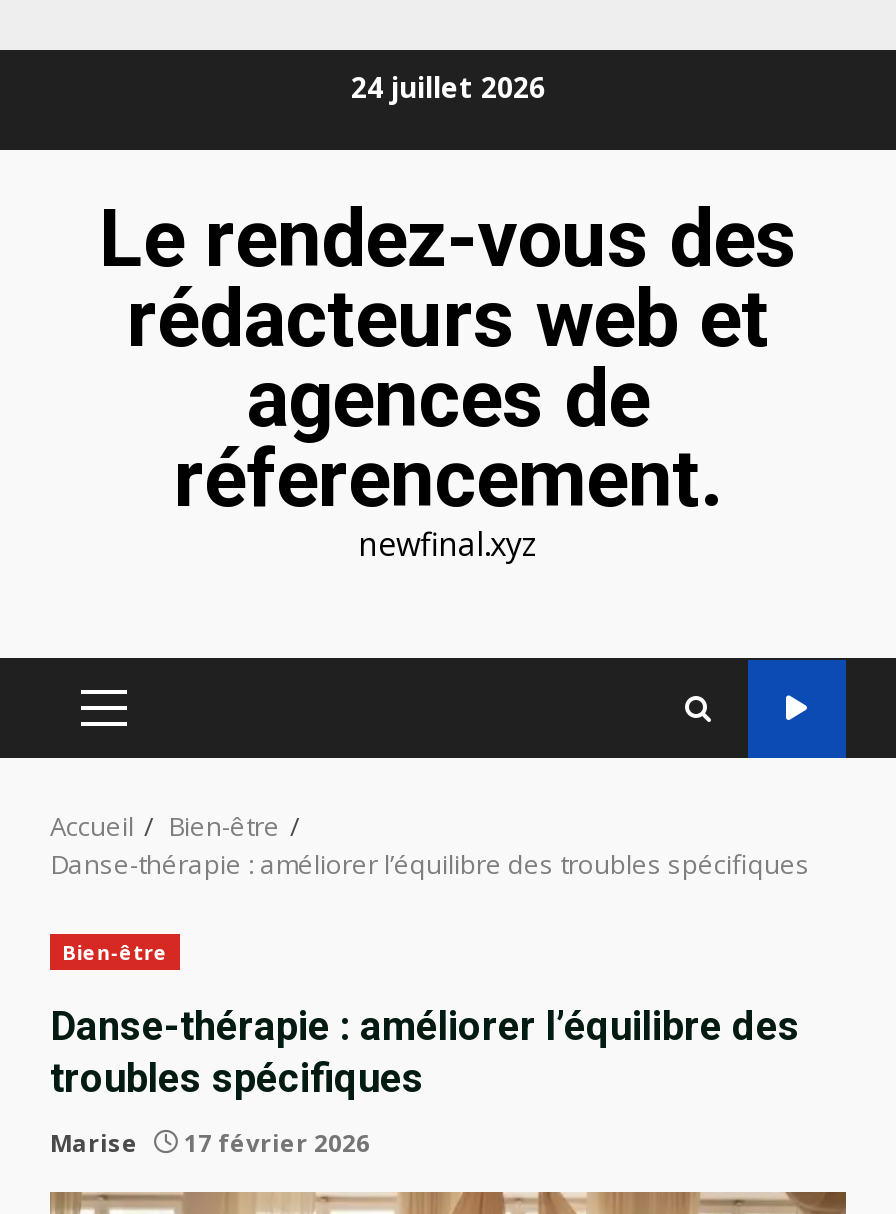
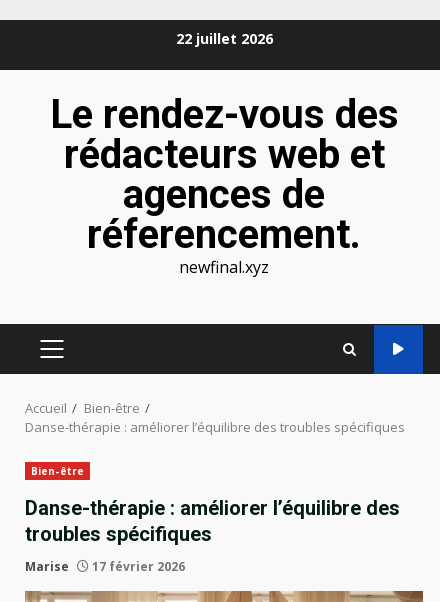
[351,67,545,105] 24 juillet 2026 -> [175,28,272,47] 22 juillet 2026

